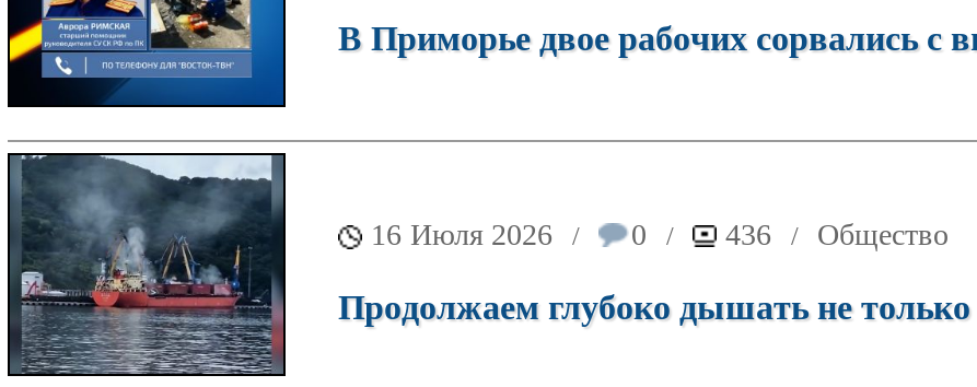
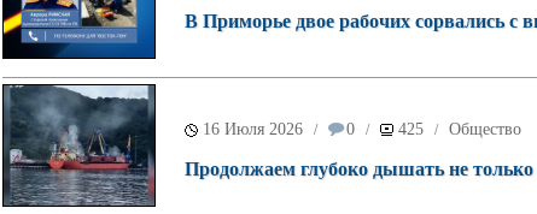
[371,219,949,251] 16 Июля 2026 / 0 / 436 / Общество -> [203,120,521,138] 16 Июля 2026 / 0 / 425 / Общество

